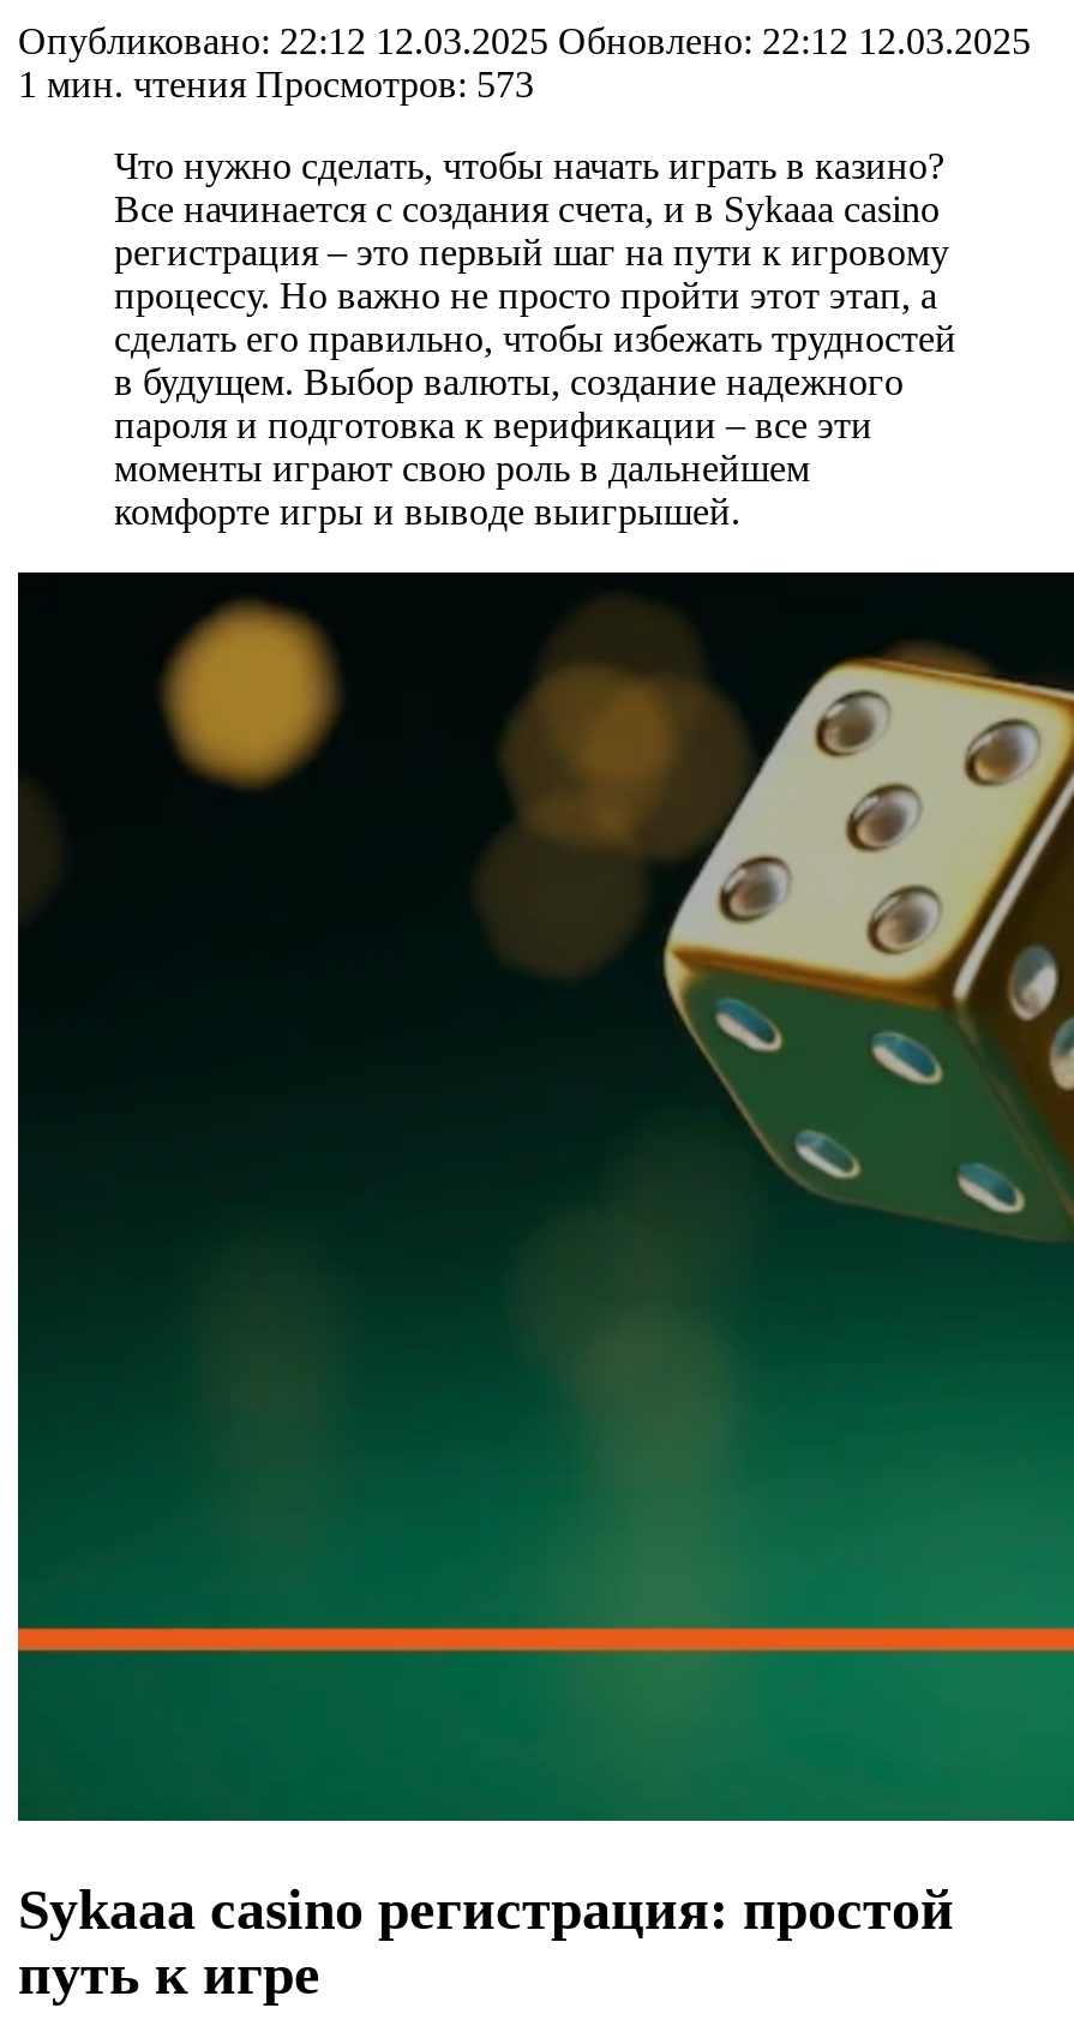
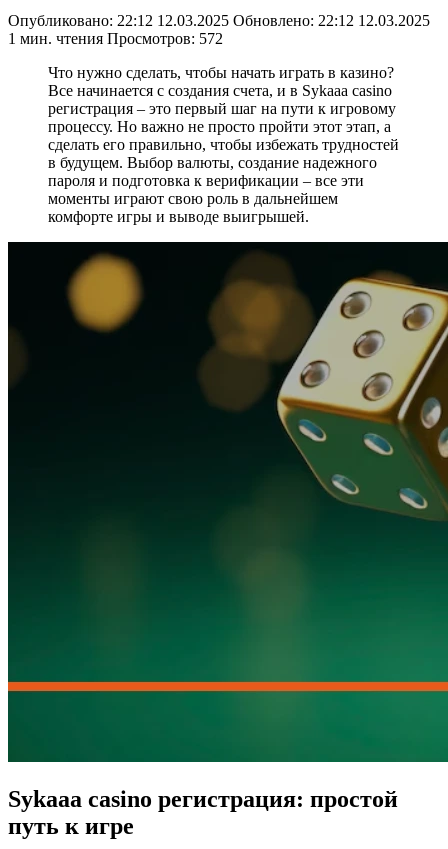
[18,65,534,106] 1 мин. чтения Просмотров: 573 -> [8,30,223,47] 1 мин. чтения Просмотров: 572

